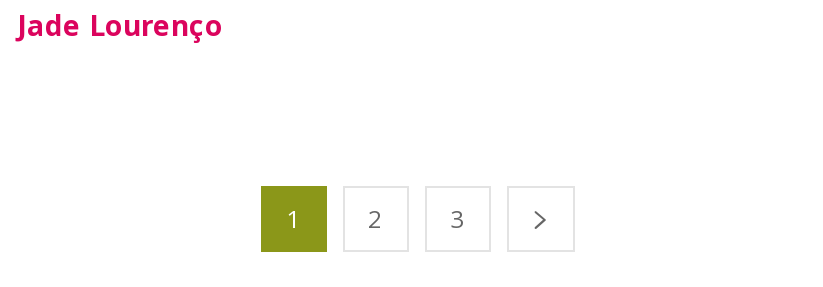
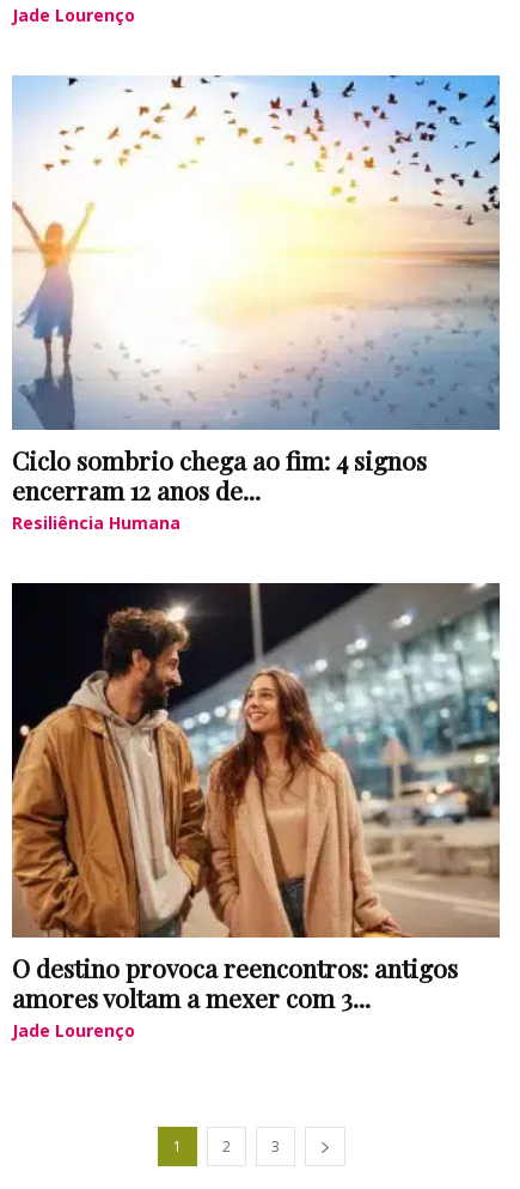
none -> [11,74,501,534] [image] | Ciclo sombrio chega ao fim: 4 signos | encerram 12 anos de... | Resiliência Humana
none -> [11,582,501,1042] [image] | O destino provoca reencontros: antigos | amores voltam a mexer com 3... | Jade Lourenço

